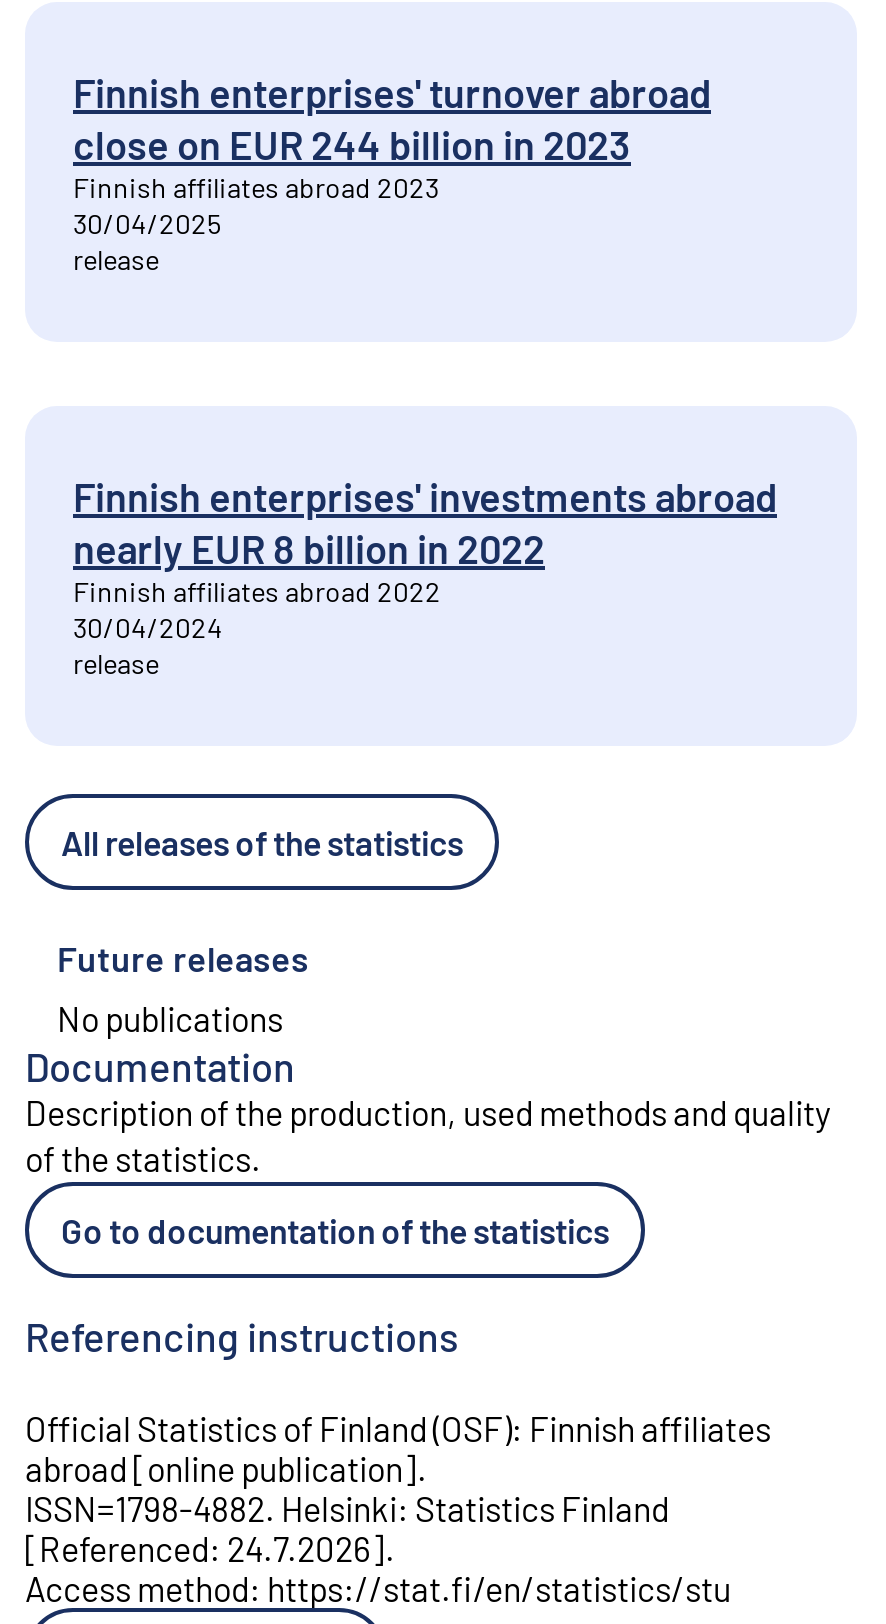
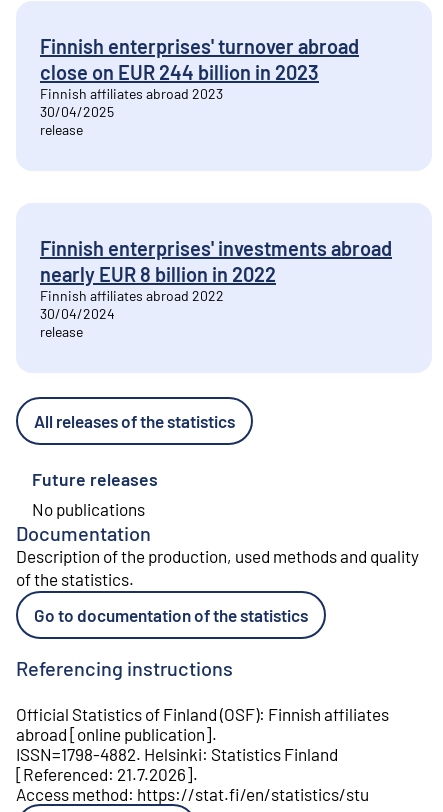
[25,1528,395,1568] [Referenced: 24.7.2026]. -> [16,764,198,784] [Referenced: 21.7.2026].

